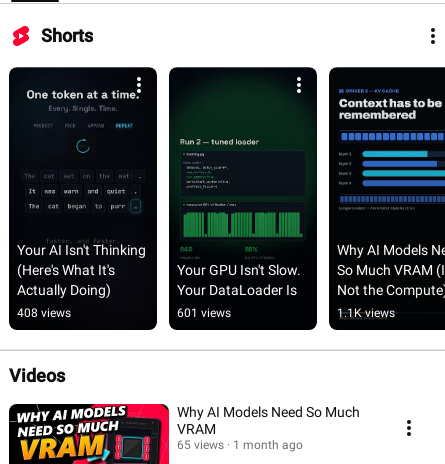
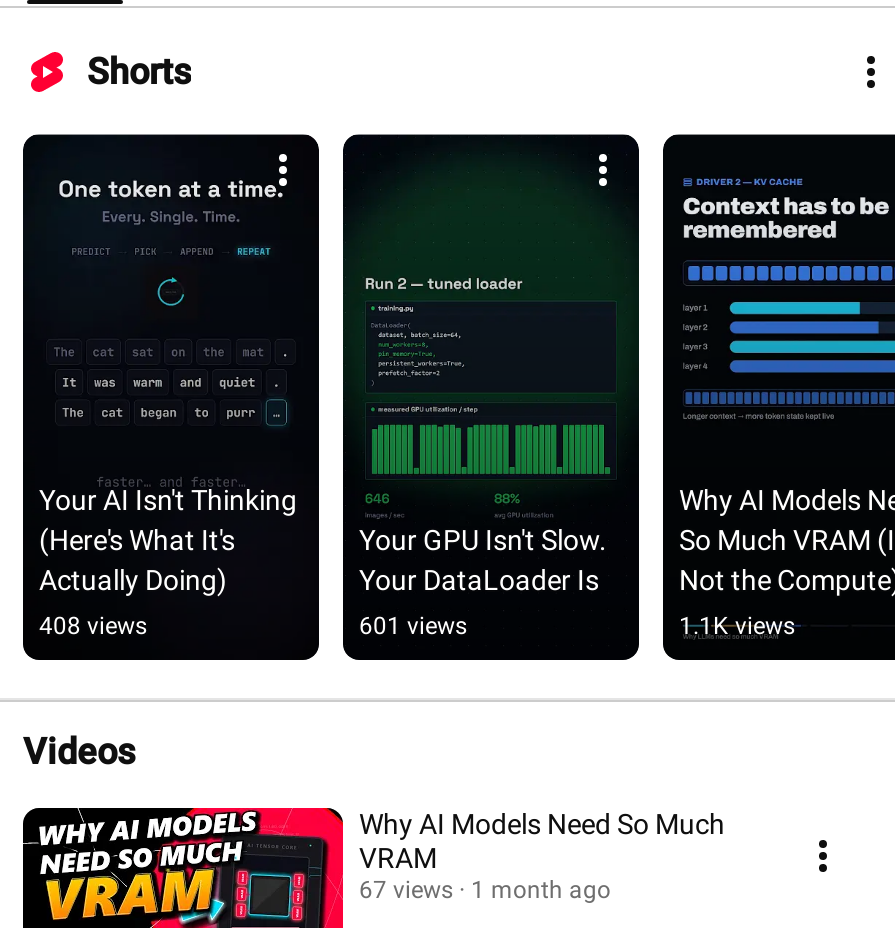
[177,438,303,452] 65 views 1 month ago -> [359,877,611,905] 67 views 1 month ago

